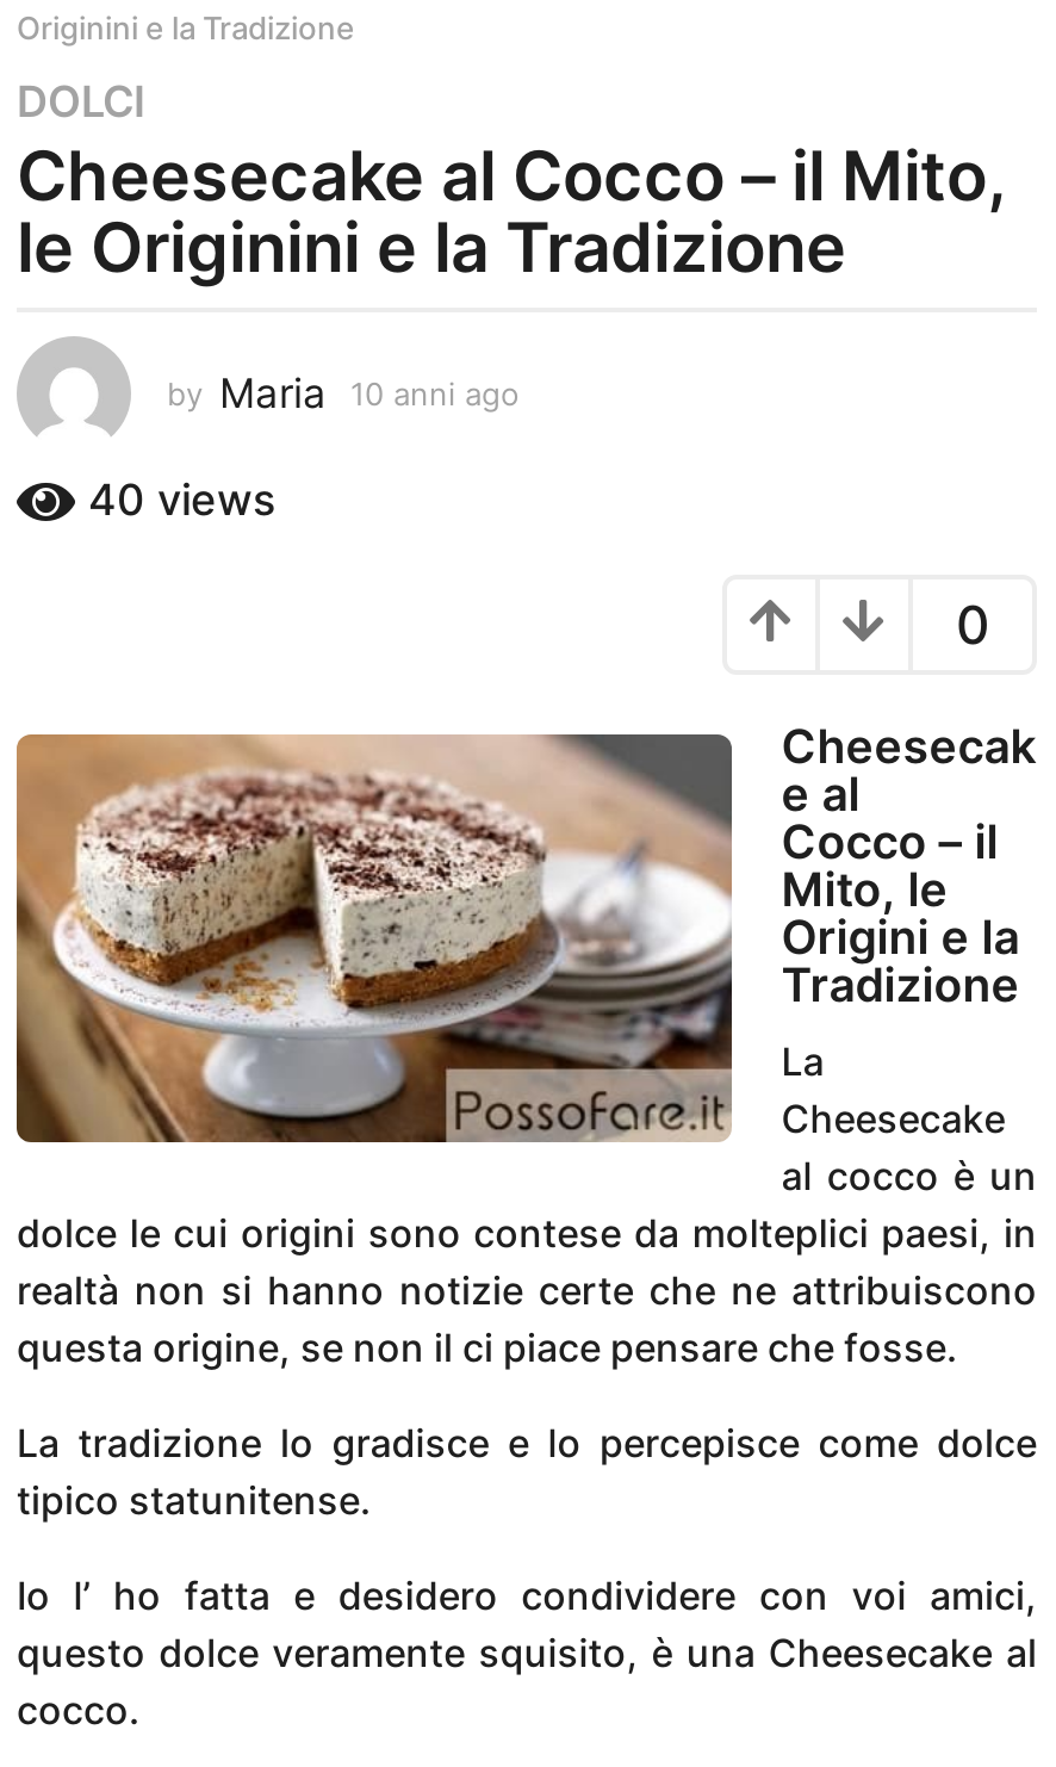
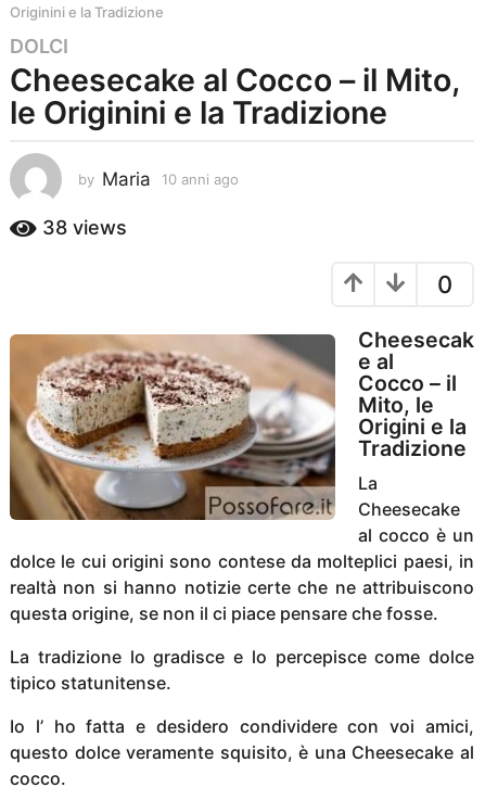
[88,474,277,524] 40 views -> [42,216,127,238] 38 views

